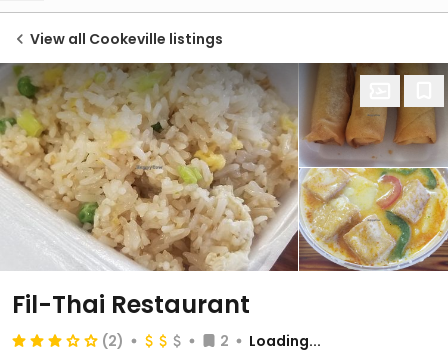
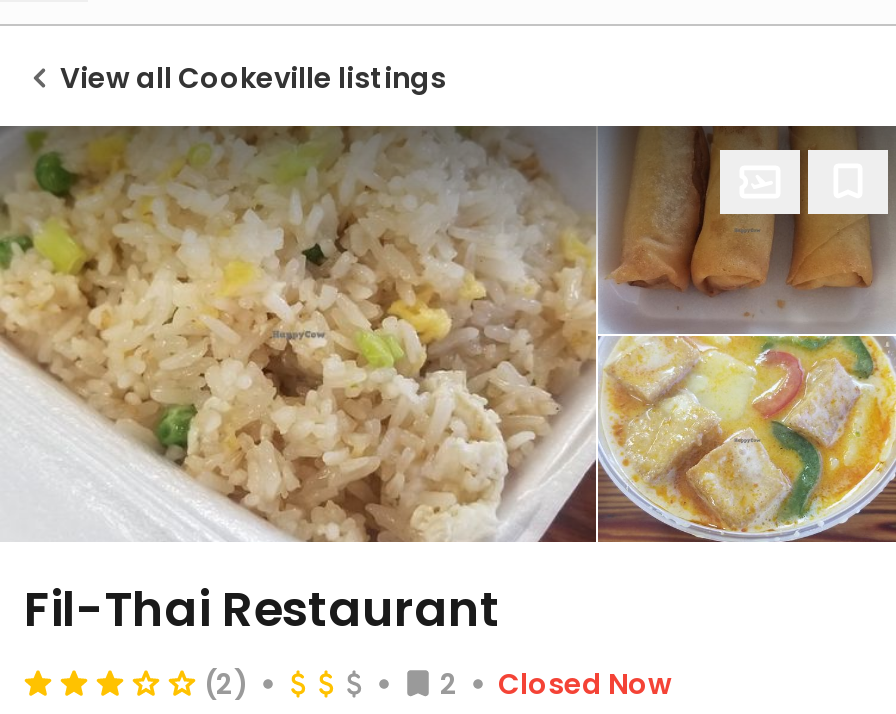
[249,331,321,351] Loading... -> [498,663,672,703] Closed Now

